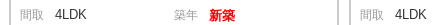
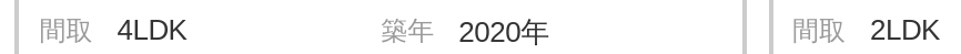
[209,8,235,23] 新築 -> [459,17,550,50] 2020年
[359,7,426,22] 間取 4LDK -> [792,14,941,47] 間取 2LDK

